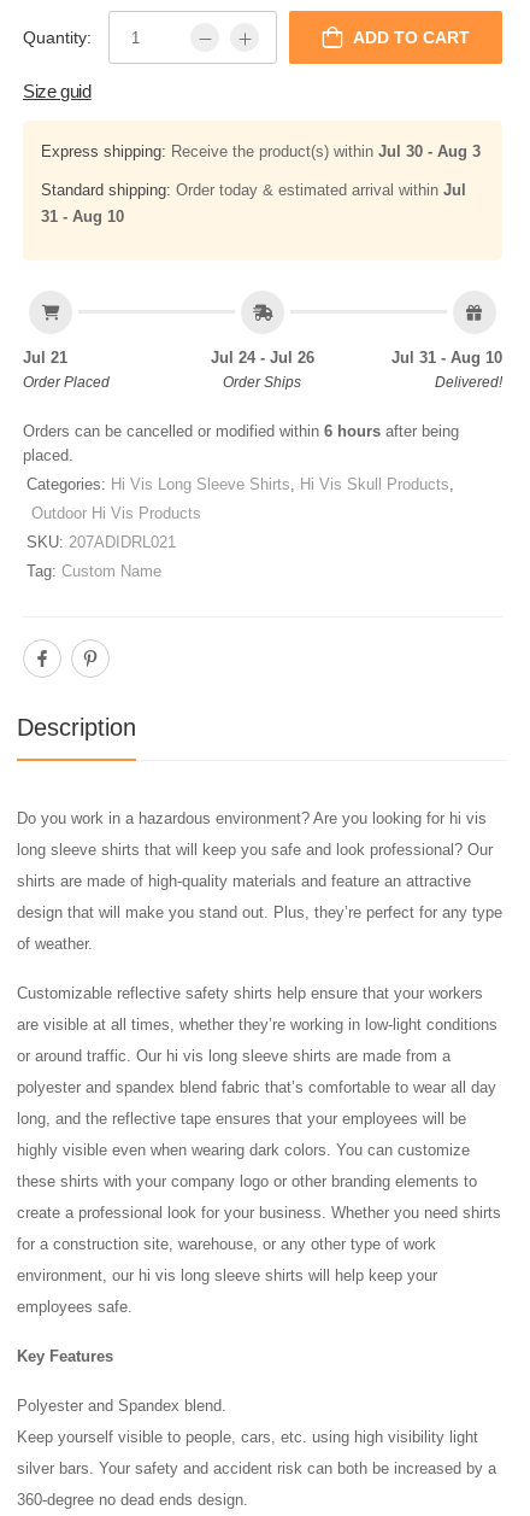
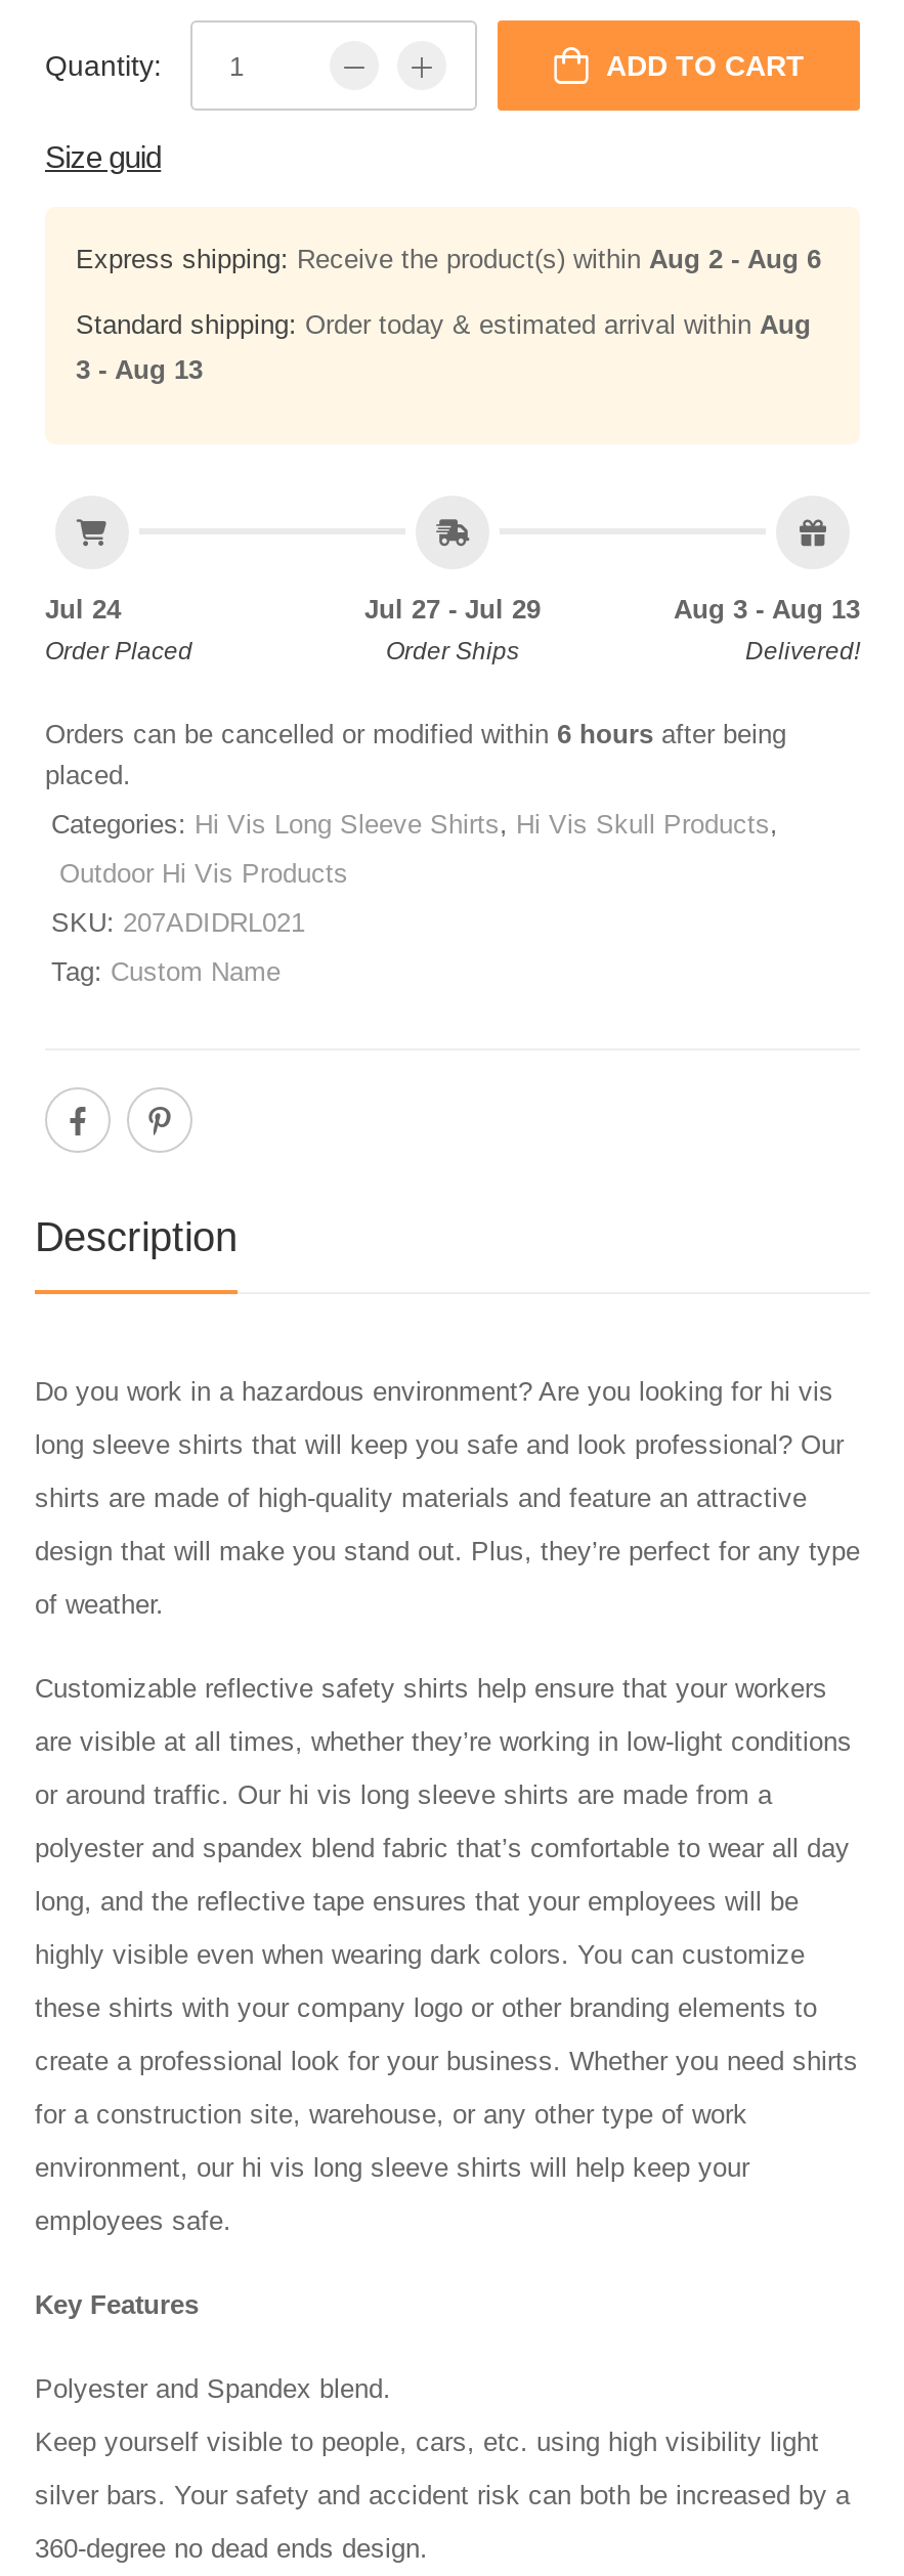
[41,143,481,161] Express shipping: Receive the product(s) within Jul 30 - Aug 3 -> [76,244,821,275] Express shipping: Receive the product(s) within Aug 2 - Aug 6
[41,181,466,199] Standard shipping: Order today & estimated arrival within Jul -> [76,310,811,341] Standard shipping: Order today & estimated arrival within Aug
[41,208,124,226] 31 - Aug 10 -> [76,355,203,386] 3 - Aug 13
[23,349,67,367] Jul 21 -> [45,594,121,625] Jul 24
[211,349,314,367] Jul 24 - Jul 26 -> [364,594,541,625] Jul 27 - Jul 29
[391,349,502,367] Jul 31 - Aug 10 -> [674,594,860,625] Aug 3 - Aug 13

